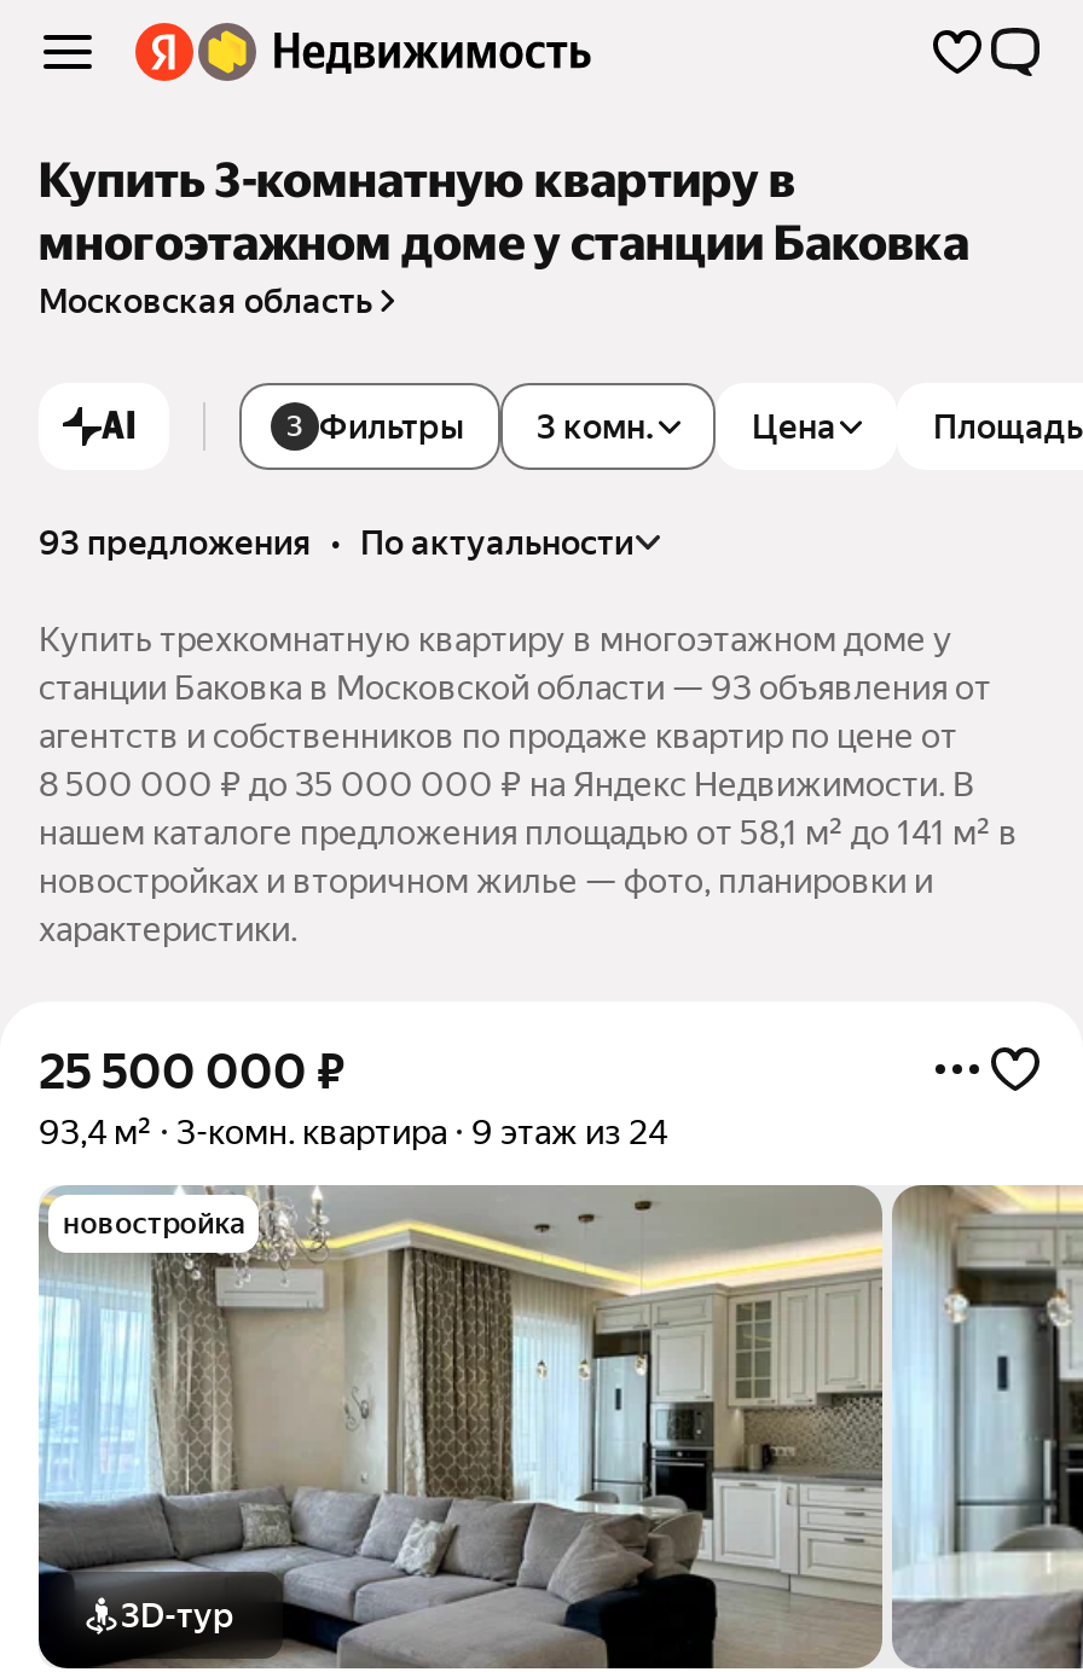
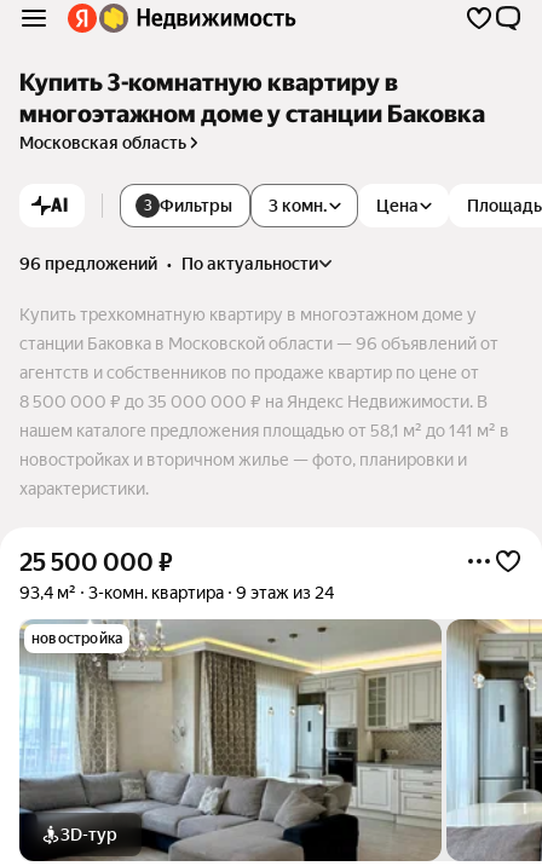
[39,524,633,562] 93 предложения • по актуальности -> [19,254,318,274] 96 предложений • по актуальности
[39,669,991,707] станции Баковка в Московской области — 93 объявления от -> [19,334,498,353] станции Баковка в Московской области — 96 объявлений от

